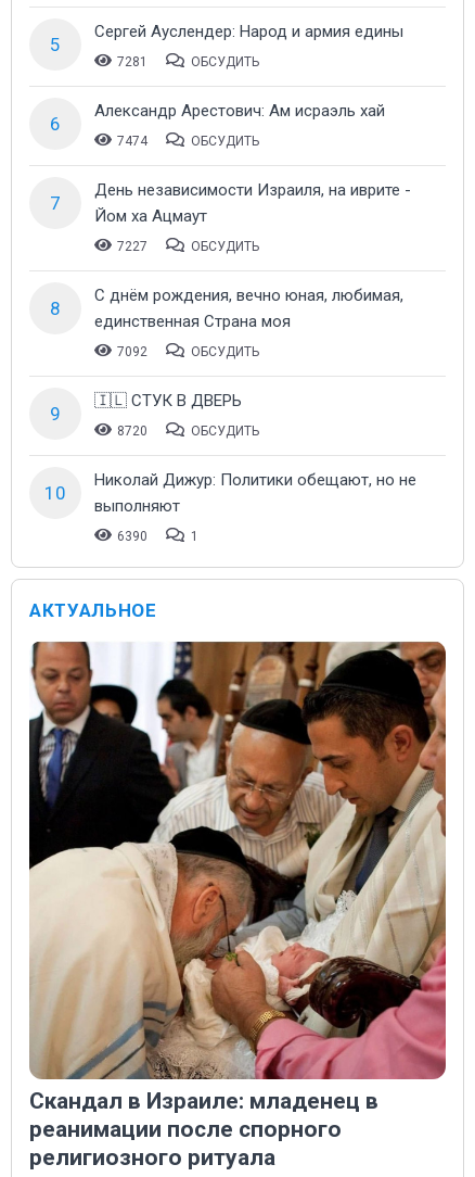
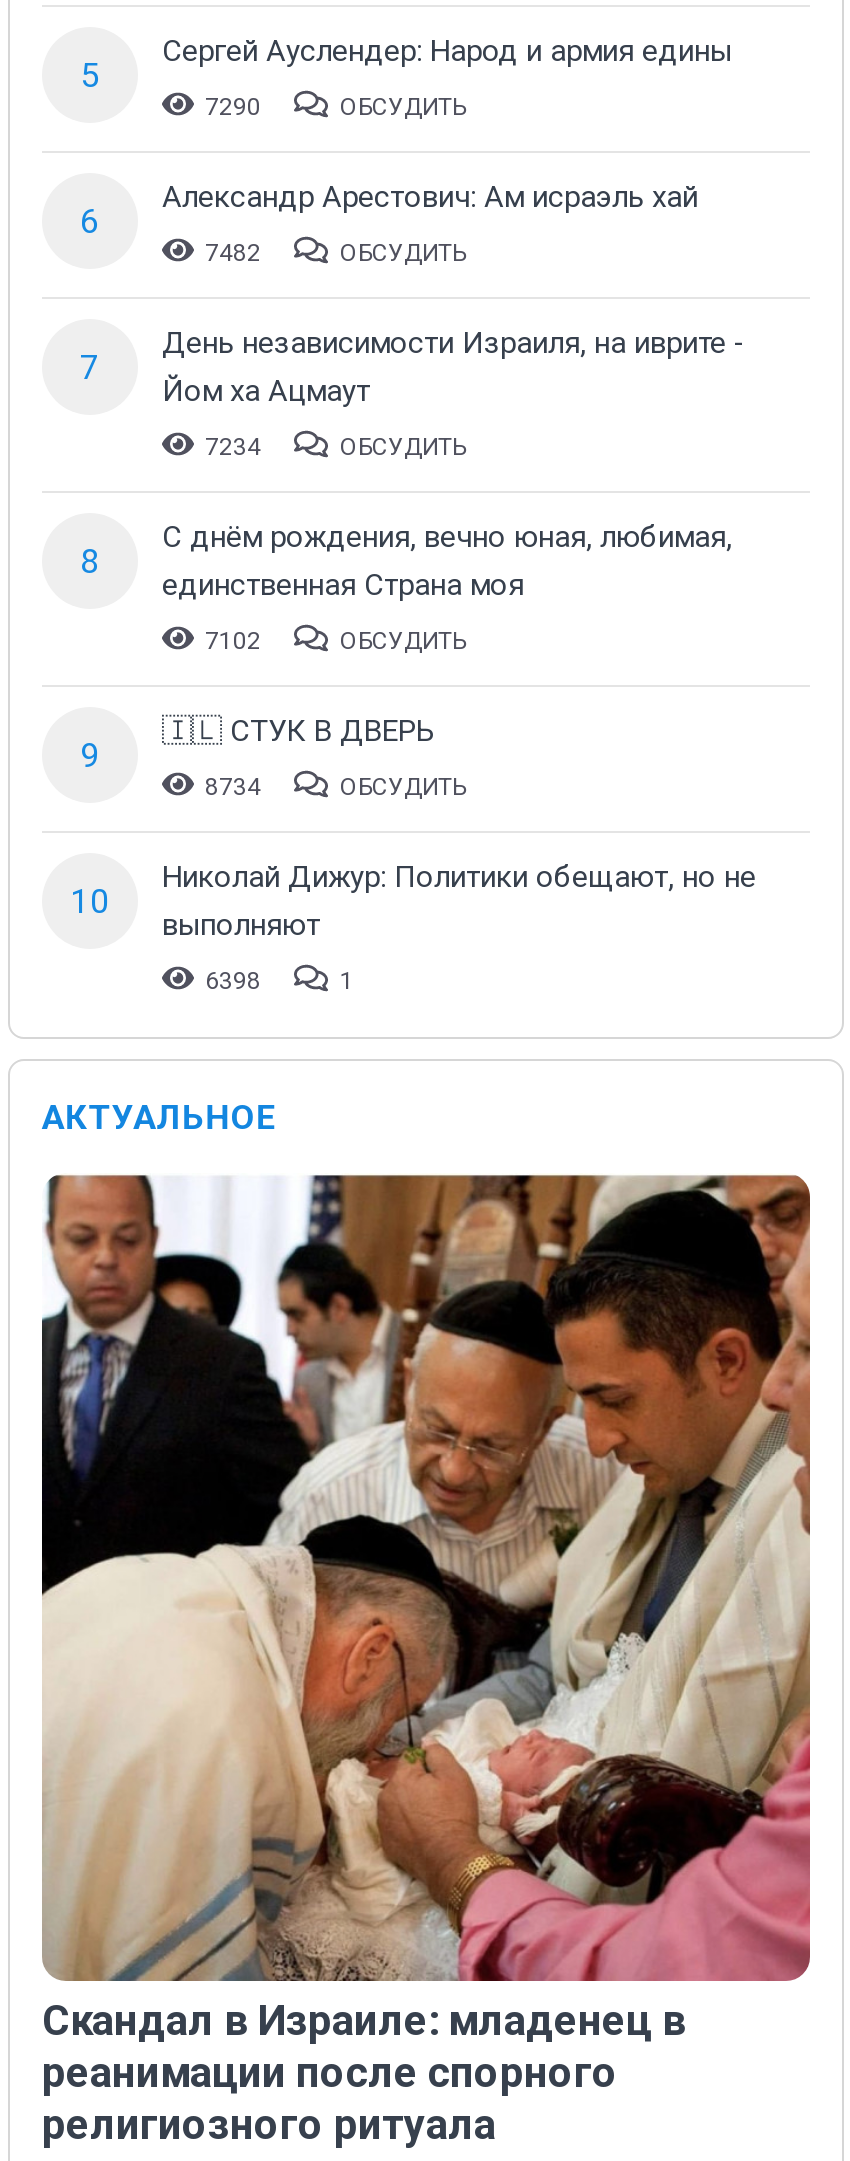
[118,54,148,69] 7281 -> [205,92,261,120] 7290
[118,133,148,148] 7474 -> [205,238,261,266] 7482
[118,239,148,254] 7227 -> [205,432,261,460] 7234
[118,344,148,359] 7092 -> [205,626,261,654] 7102
[118,423,148,438] 8720 -> [205,772,261,800] 8734
[118,528,148,544] 6390 -> [205,966,261,994] 6398

